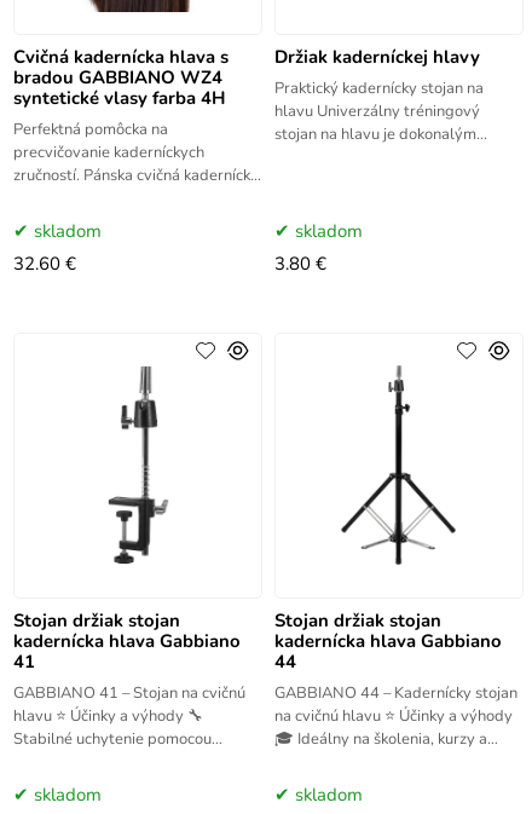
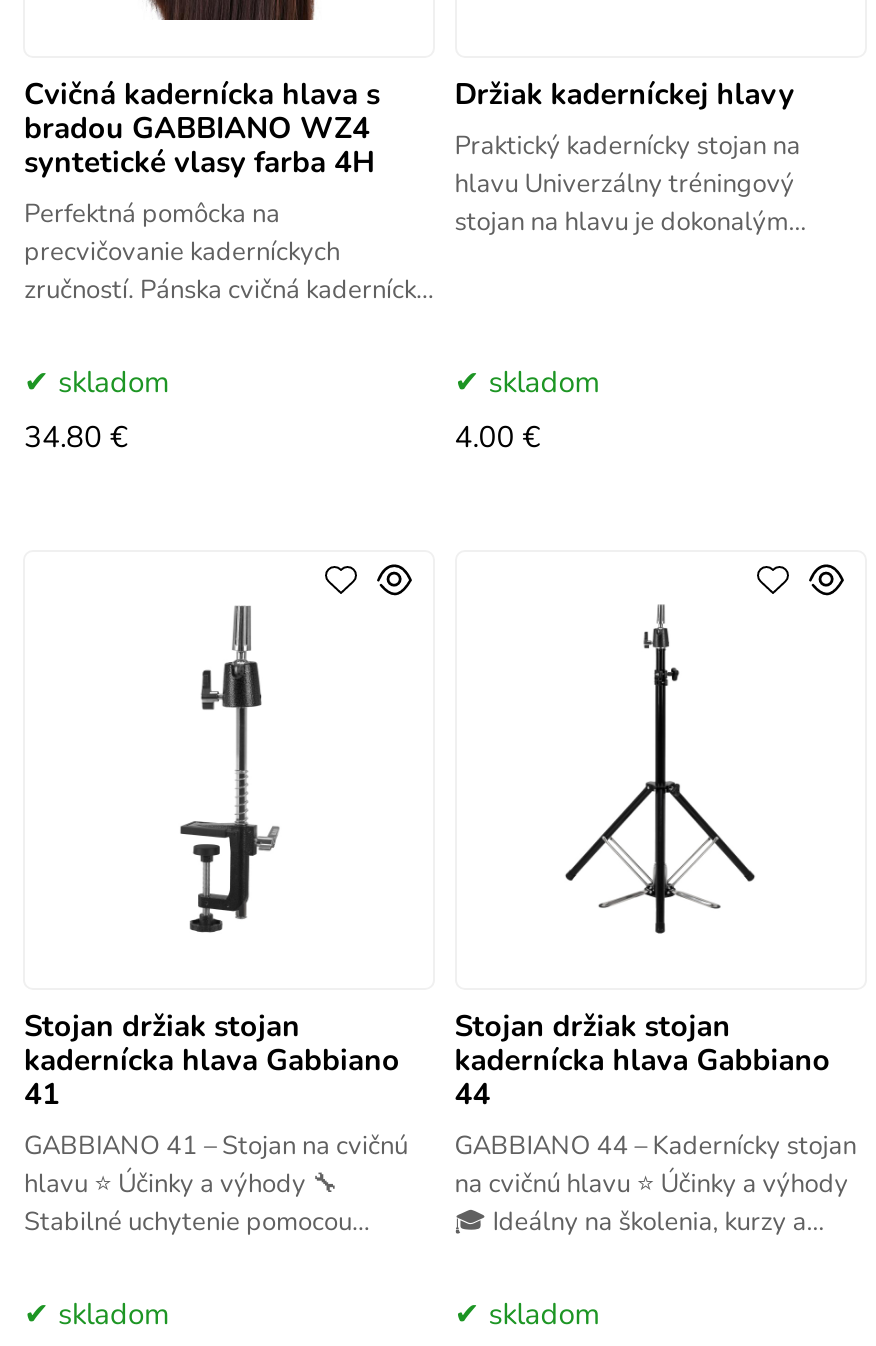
[14,253,77,277] 32.60 € -> [24,418,128,458] 34.80 €
[274,253,326,277] 3.80 € -> [455,418,541,458] 4.00 €

